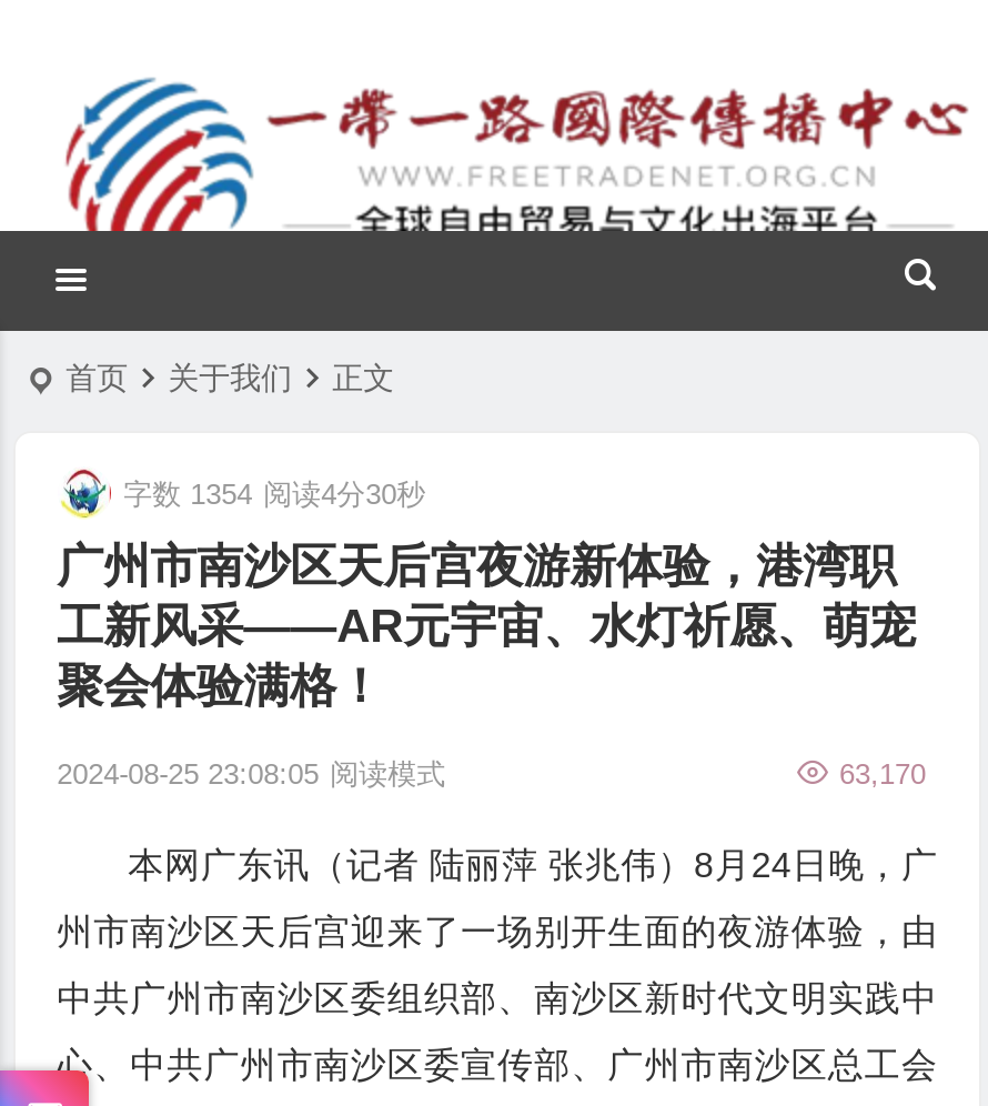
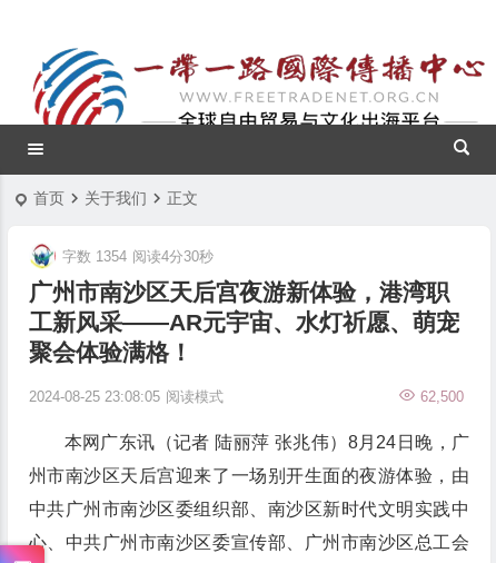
[839,757,926,791] 63,170 -> [420,388,464,405] 62,500

